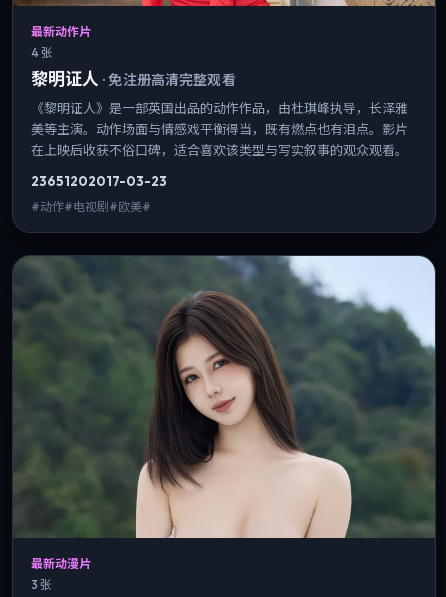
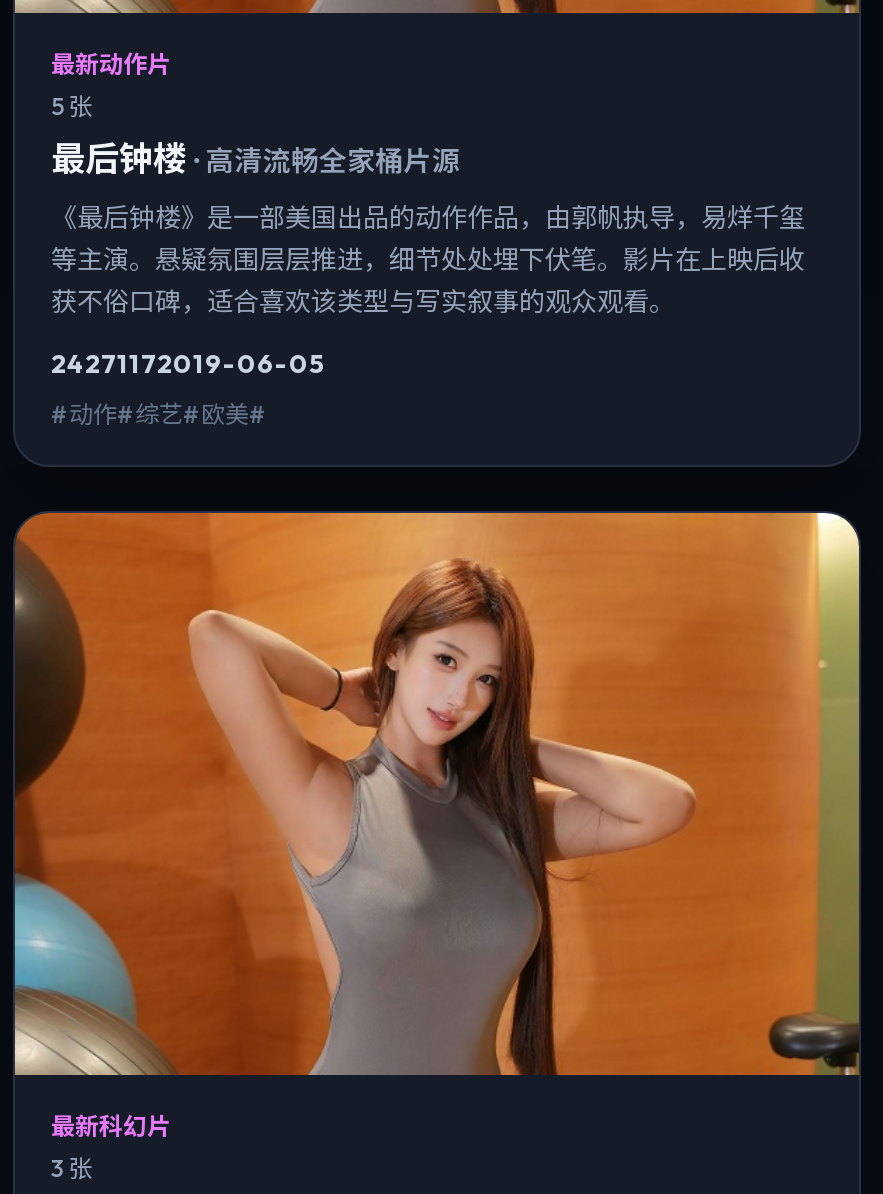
[31,45,236,89] 4 张 | 黎明证人·免注册高清完整观看 -> [51,91,460,179] 5 张 | 最后钟楼·高清流畅全家桶片源
[31,100,408,158] 《黎明证人》是一部英国出品的动作作品，由杜琪峰执导，长泽雅 | 美等主演。动作场面与情感戏平衡得当，既有燃点也有泪点。影片 | 在上映后收获不俗口碑，适合喜欢该类型与写实叙事的观众观看。 -> [51,201,805,317] 《最后钟楼》是一部美国出品的动作作品，由郭帆执导，易烊千玺 | 等主演。悬疑氛围层层推进，细节处处埋下伏笔。影片在上映后收 | 获不俗口碑，适合喜欢该类型与写实叙事的观众观看。
[31,173,167,189] 23651202017-03-23 -> [51,347,325,379] 24271172019-06-05
[31,199,151,214] #动作#电视剧#欧美# -> [51,399,267,429] #动作#综艺#欧美#
[13,255,436,571] [image] | 最新动漫片 -> [13,510,861,1141] [image] | 最新科幻片

